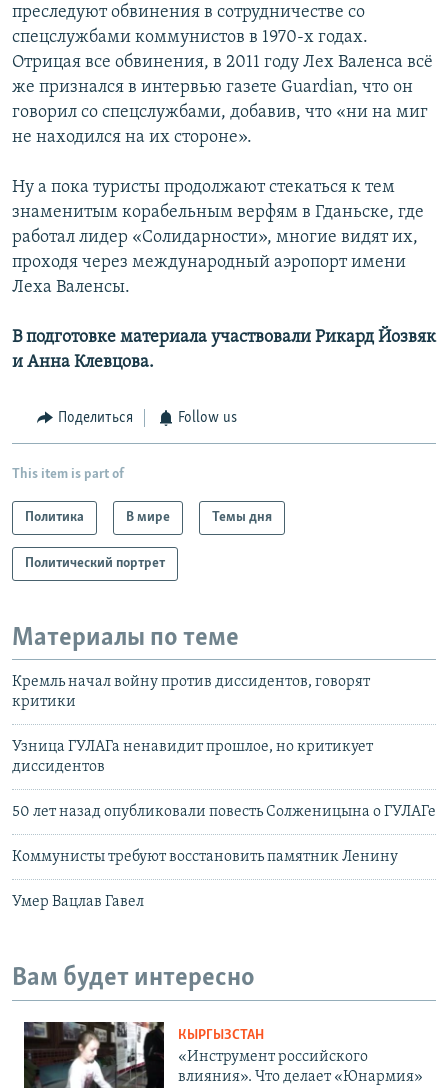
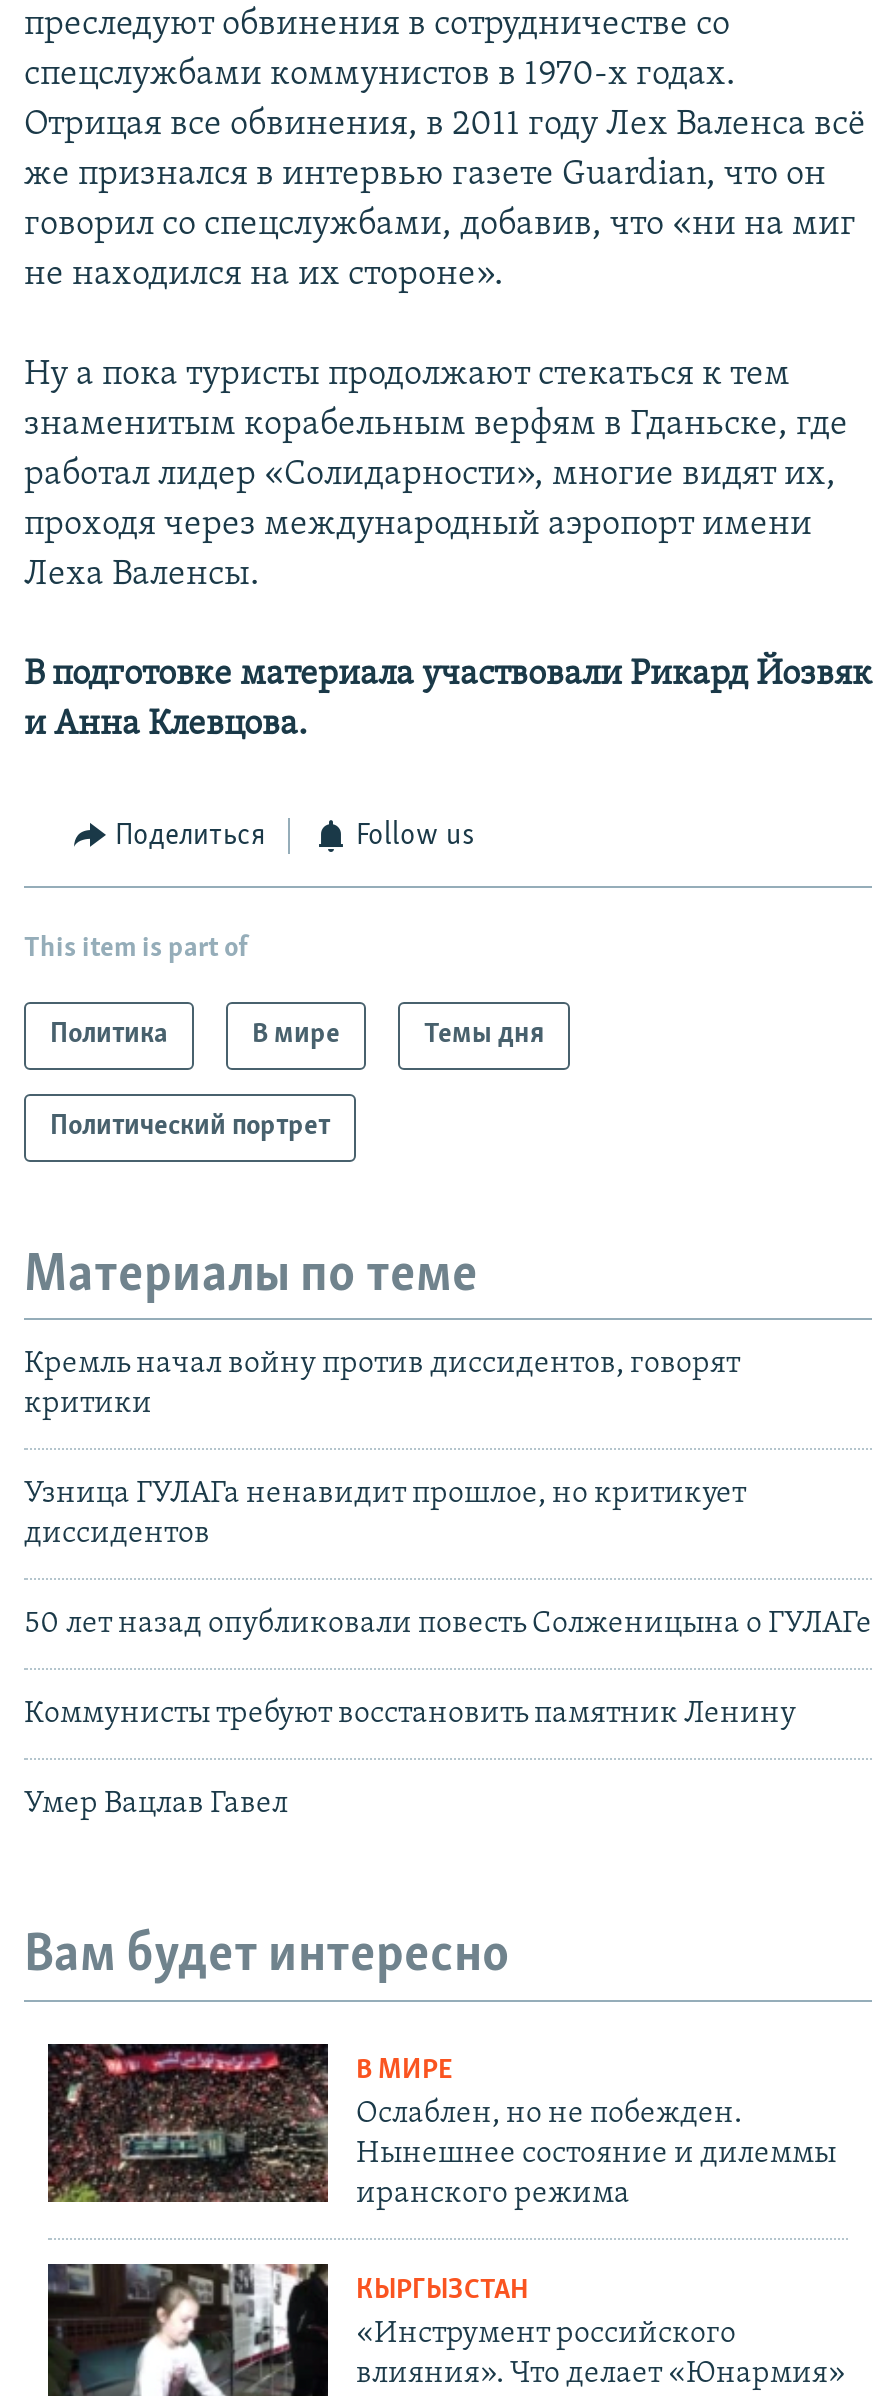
none -> [46,2042,836,2210] [image] | В МИРЕ | Ослаблен, но не побежден. | Нынешнее состояние и дилеммы | иранского режима

